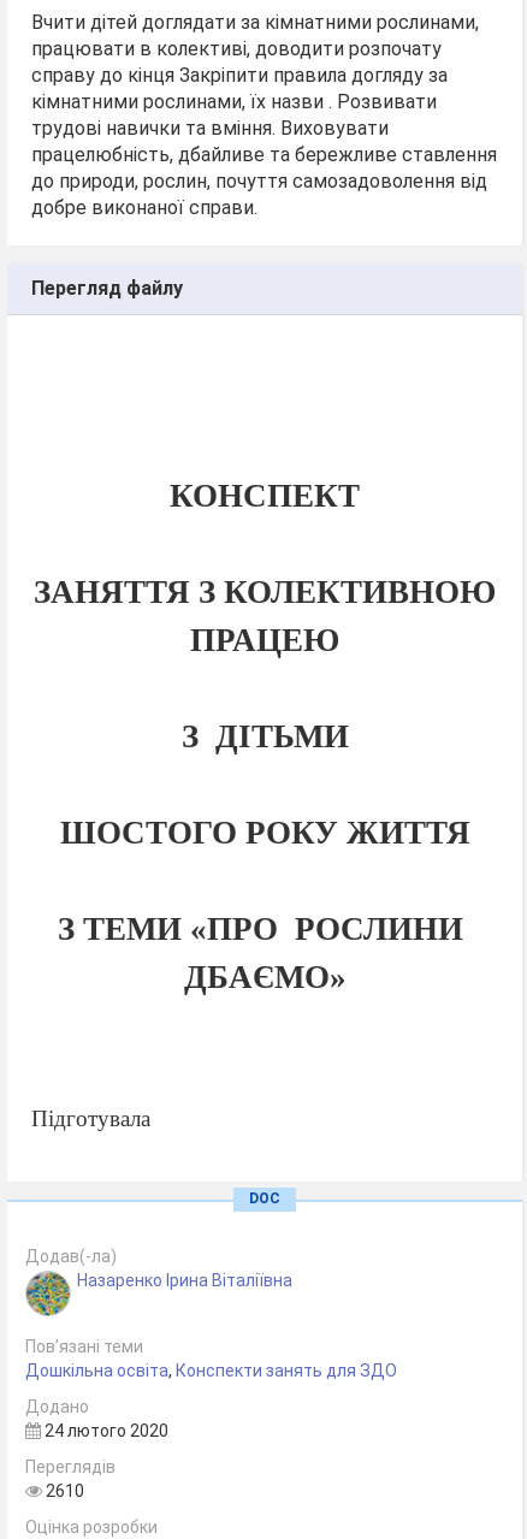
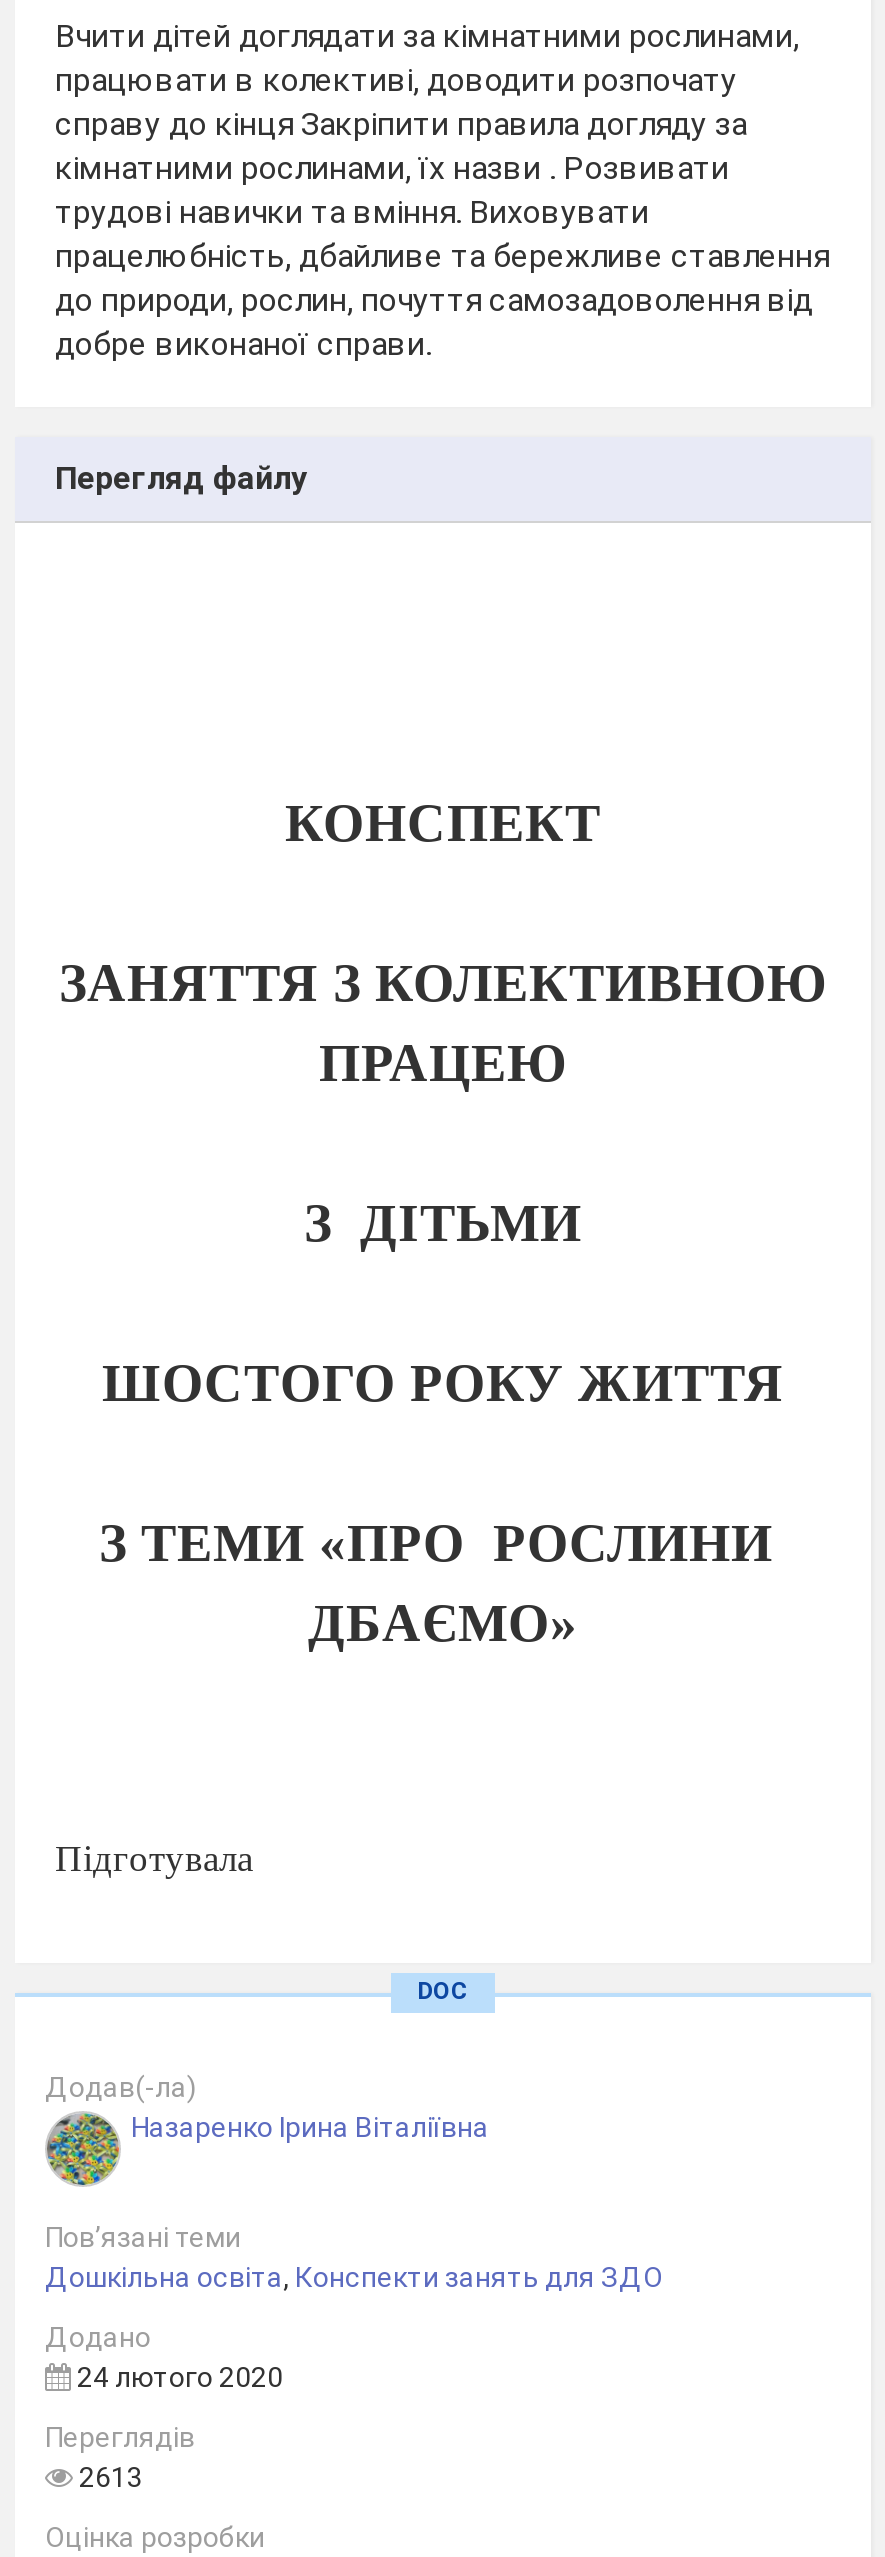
[42,1481,84,1500] 2610 -> [73,2461,143,2493] 2613

